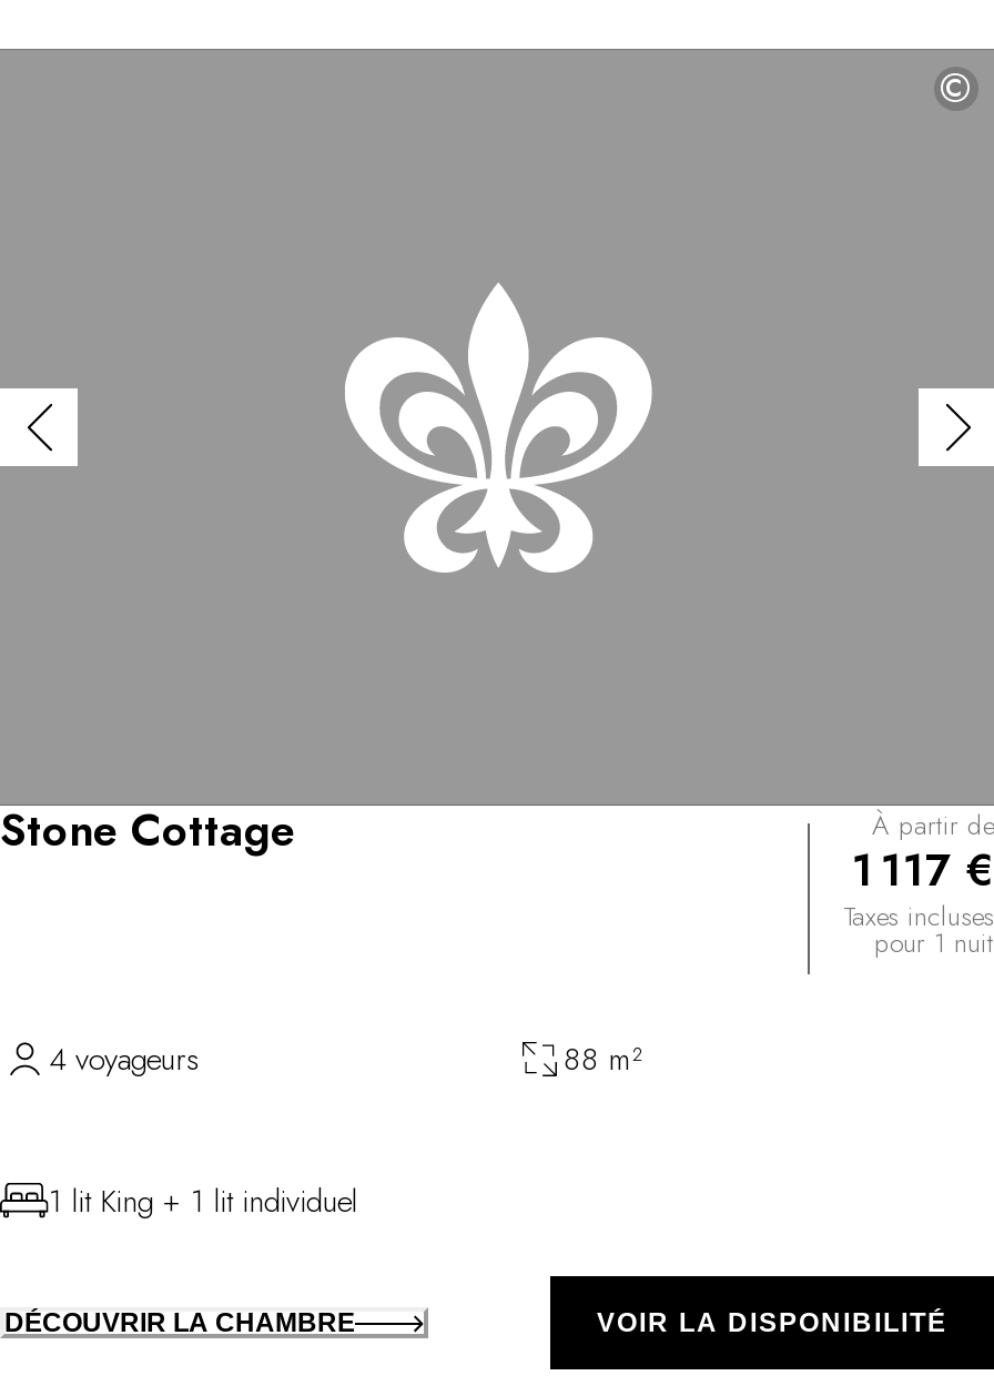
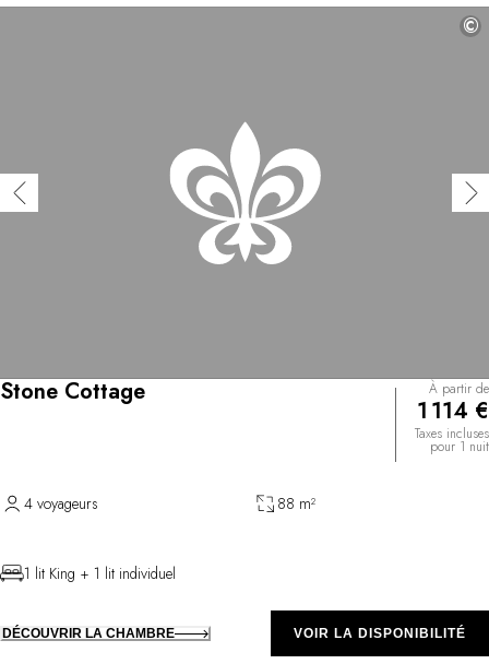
[852,840,994,904] 1 117 € -> [417,396,489,427] 1 114 €

